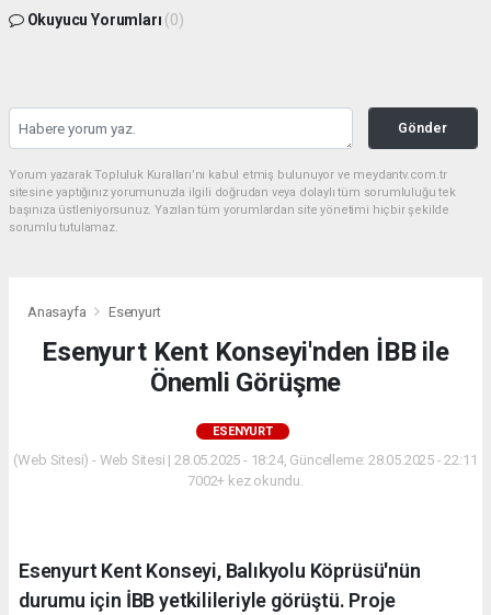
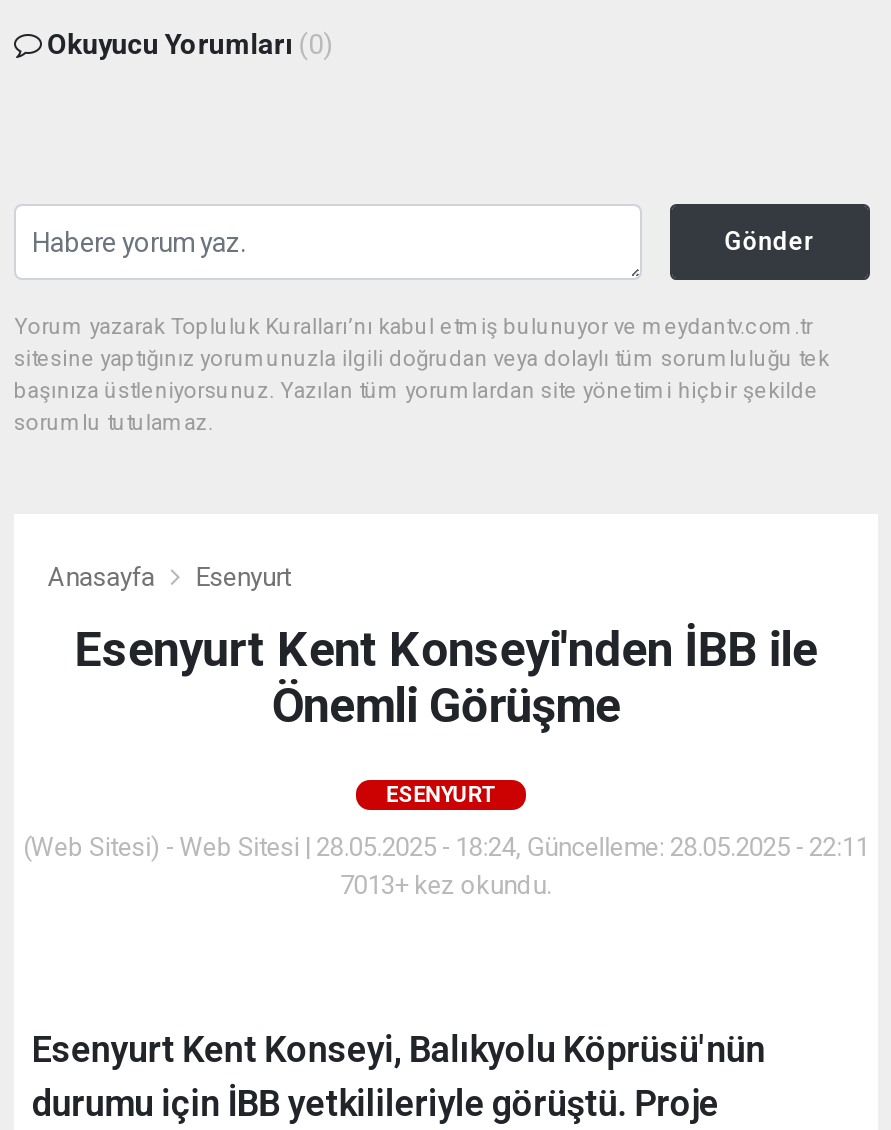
[188,472,303,488] 7002+ kez okundu. -> [340,869,552,899] 7013+ kez okundu.

